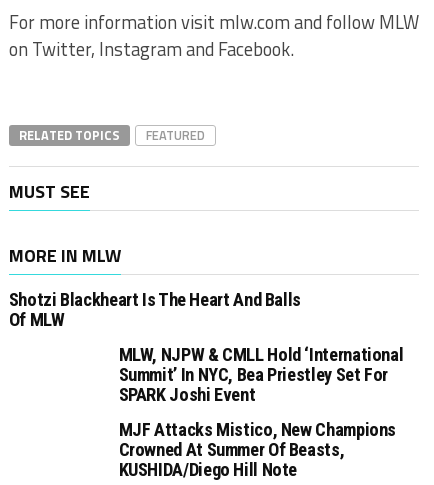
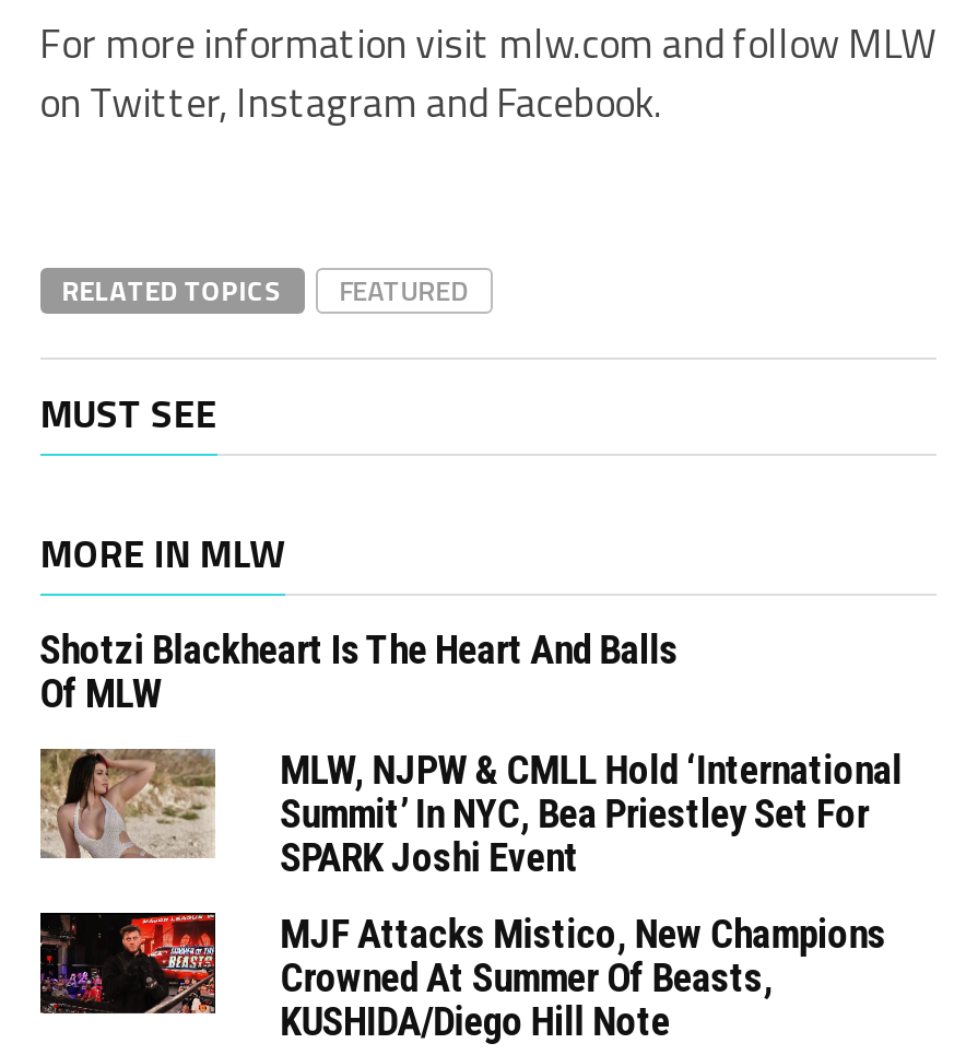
none -> [38,747,217,860] [image]
none -> [38,911,217,1016] [image]

